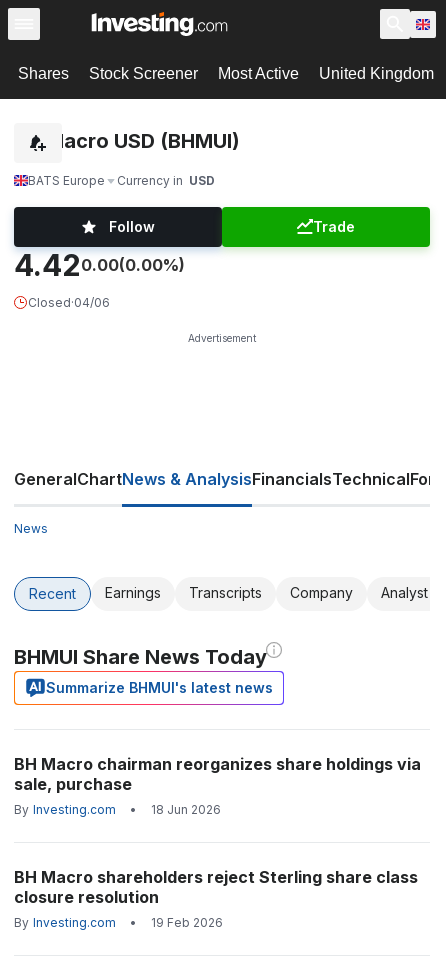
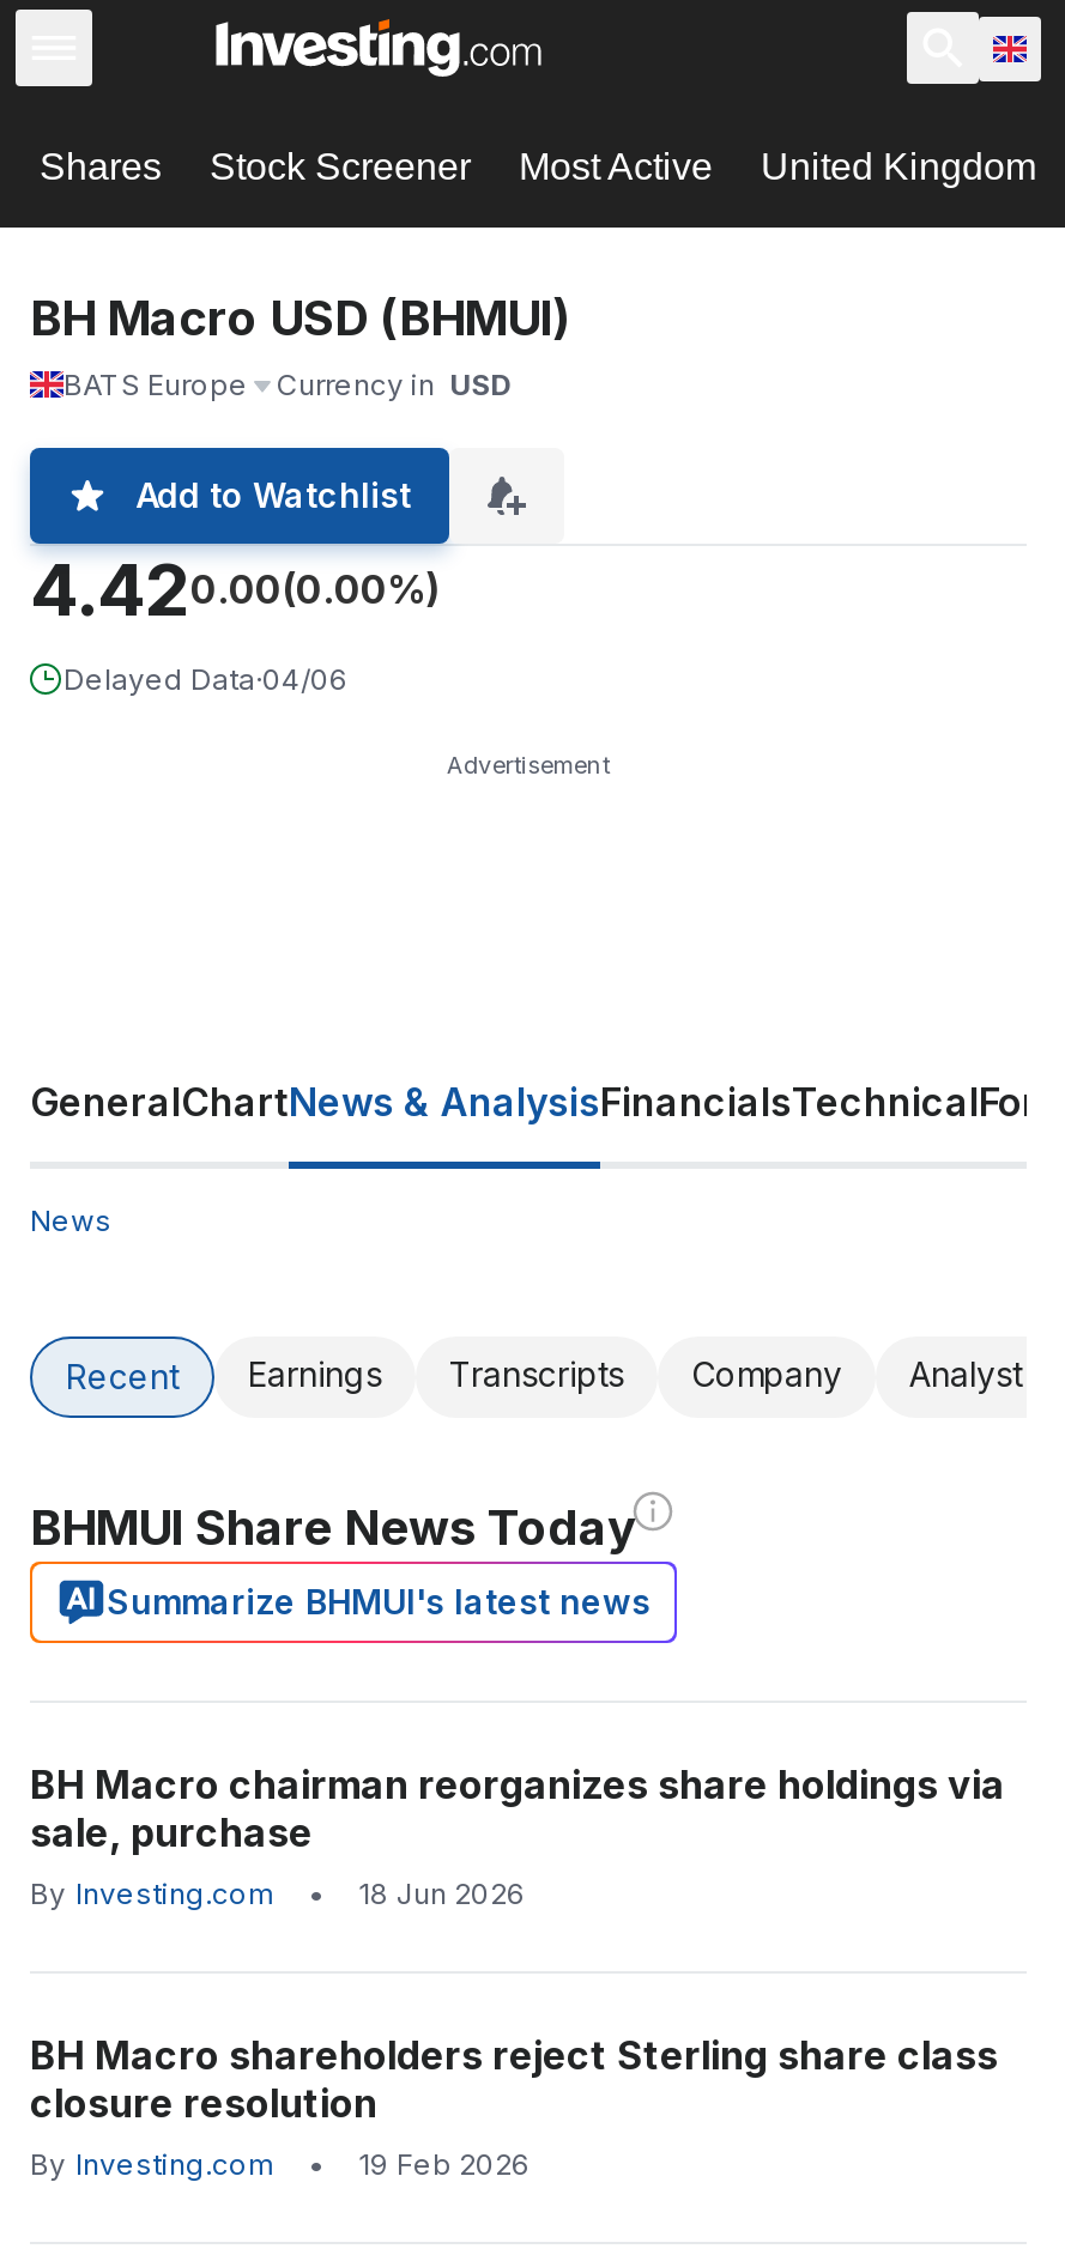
[109,218,355,235] Follow | Trade -> [135,474,411,514] Add to Watchlist
[28,295,110,310] Closed·04/06 -> [63,661,349,697] Delayed Data·04/06

